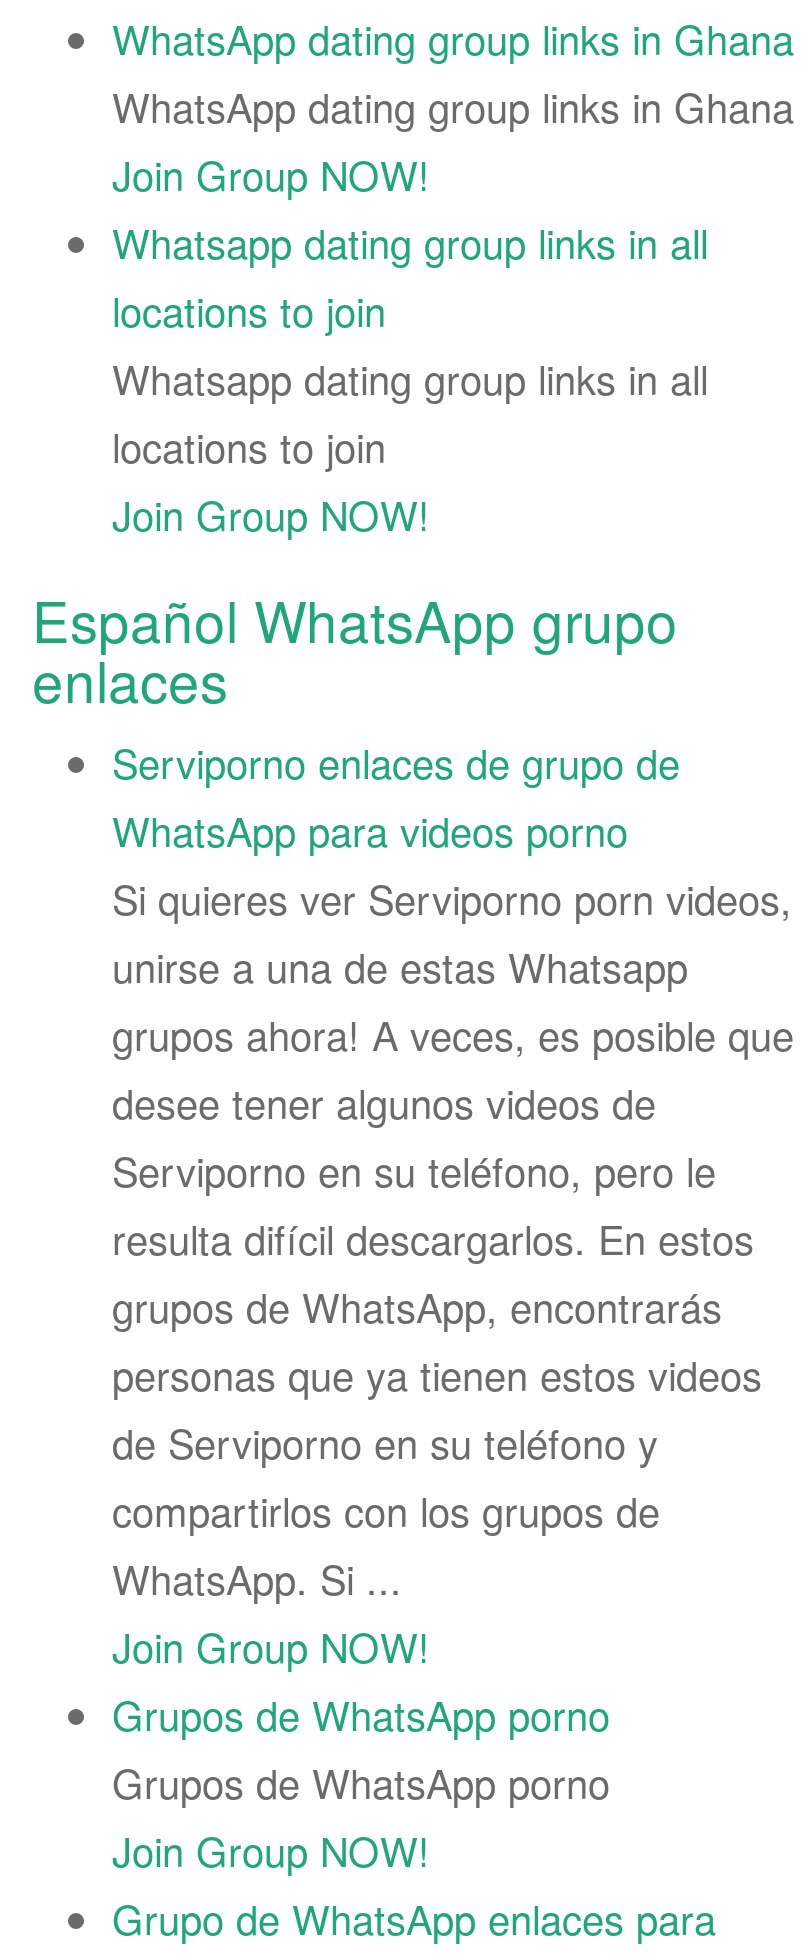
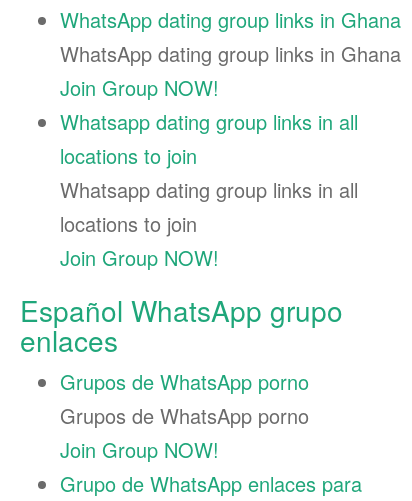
[112,733,794,1675] Serviporno enlaces de grupo de | WhatsApp para videos porno | Si quieres ver Serviporno porn videos, | unirse a una de estas Whatsapp | grupos ahora! A veces, es posible que | desee tener algunos videos de | Serviporno en su teléfono, pero le | resulta difícil descargarlos. En estos | grupos de WhatsApp, encontrarás | personas que ya tienen estos videos | de Serviporno en su teléfono y | compartirlos con los grupos de | WhatsApp. Si ... | Join Group NOW! -> none

